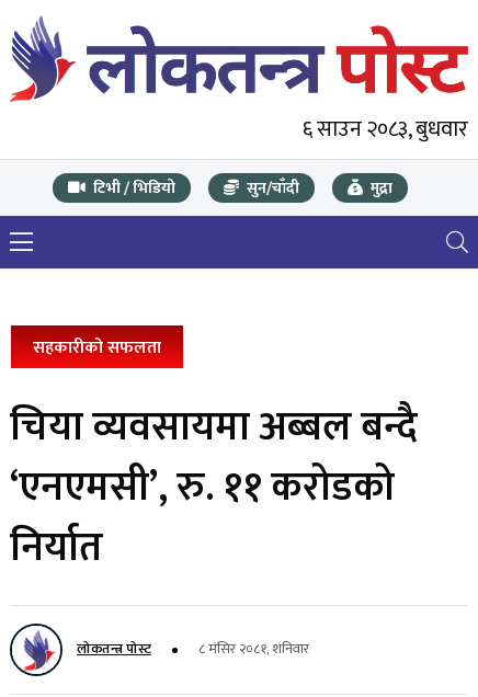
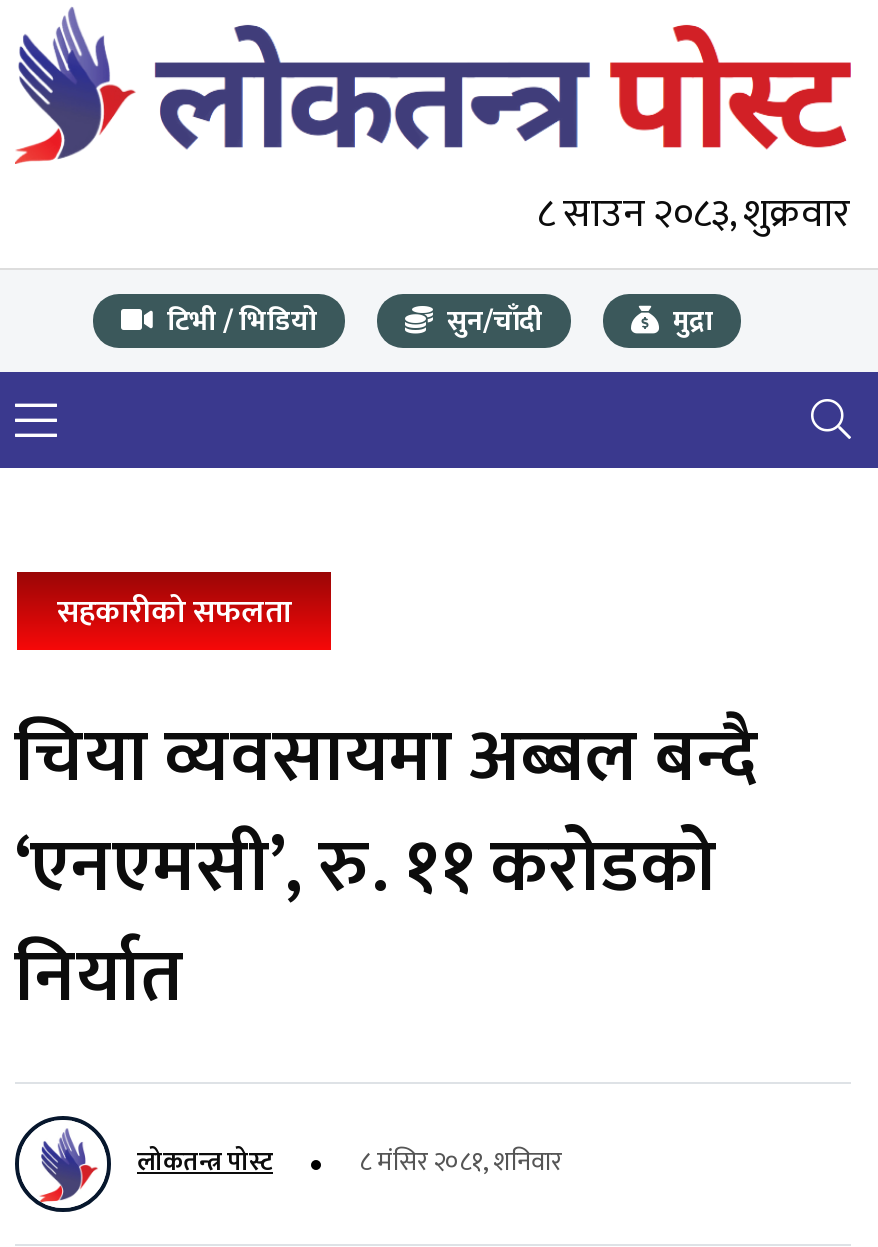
[303,111,468,148] ६ साउन २०८३, बुधवार -> [537,180,851,248] ८ साउन २०८३, शुक्रवार

